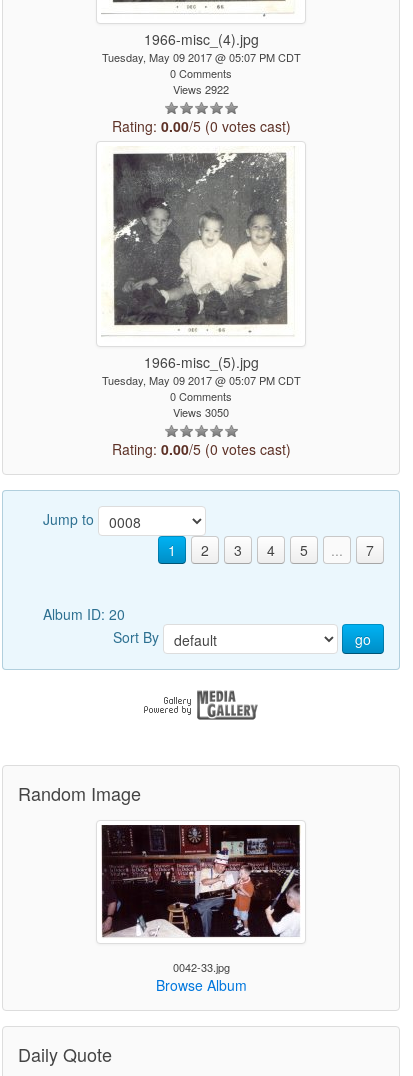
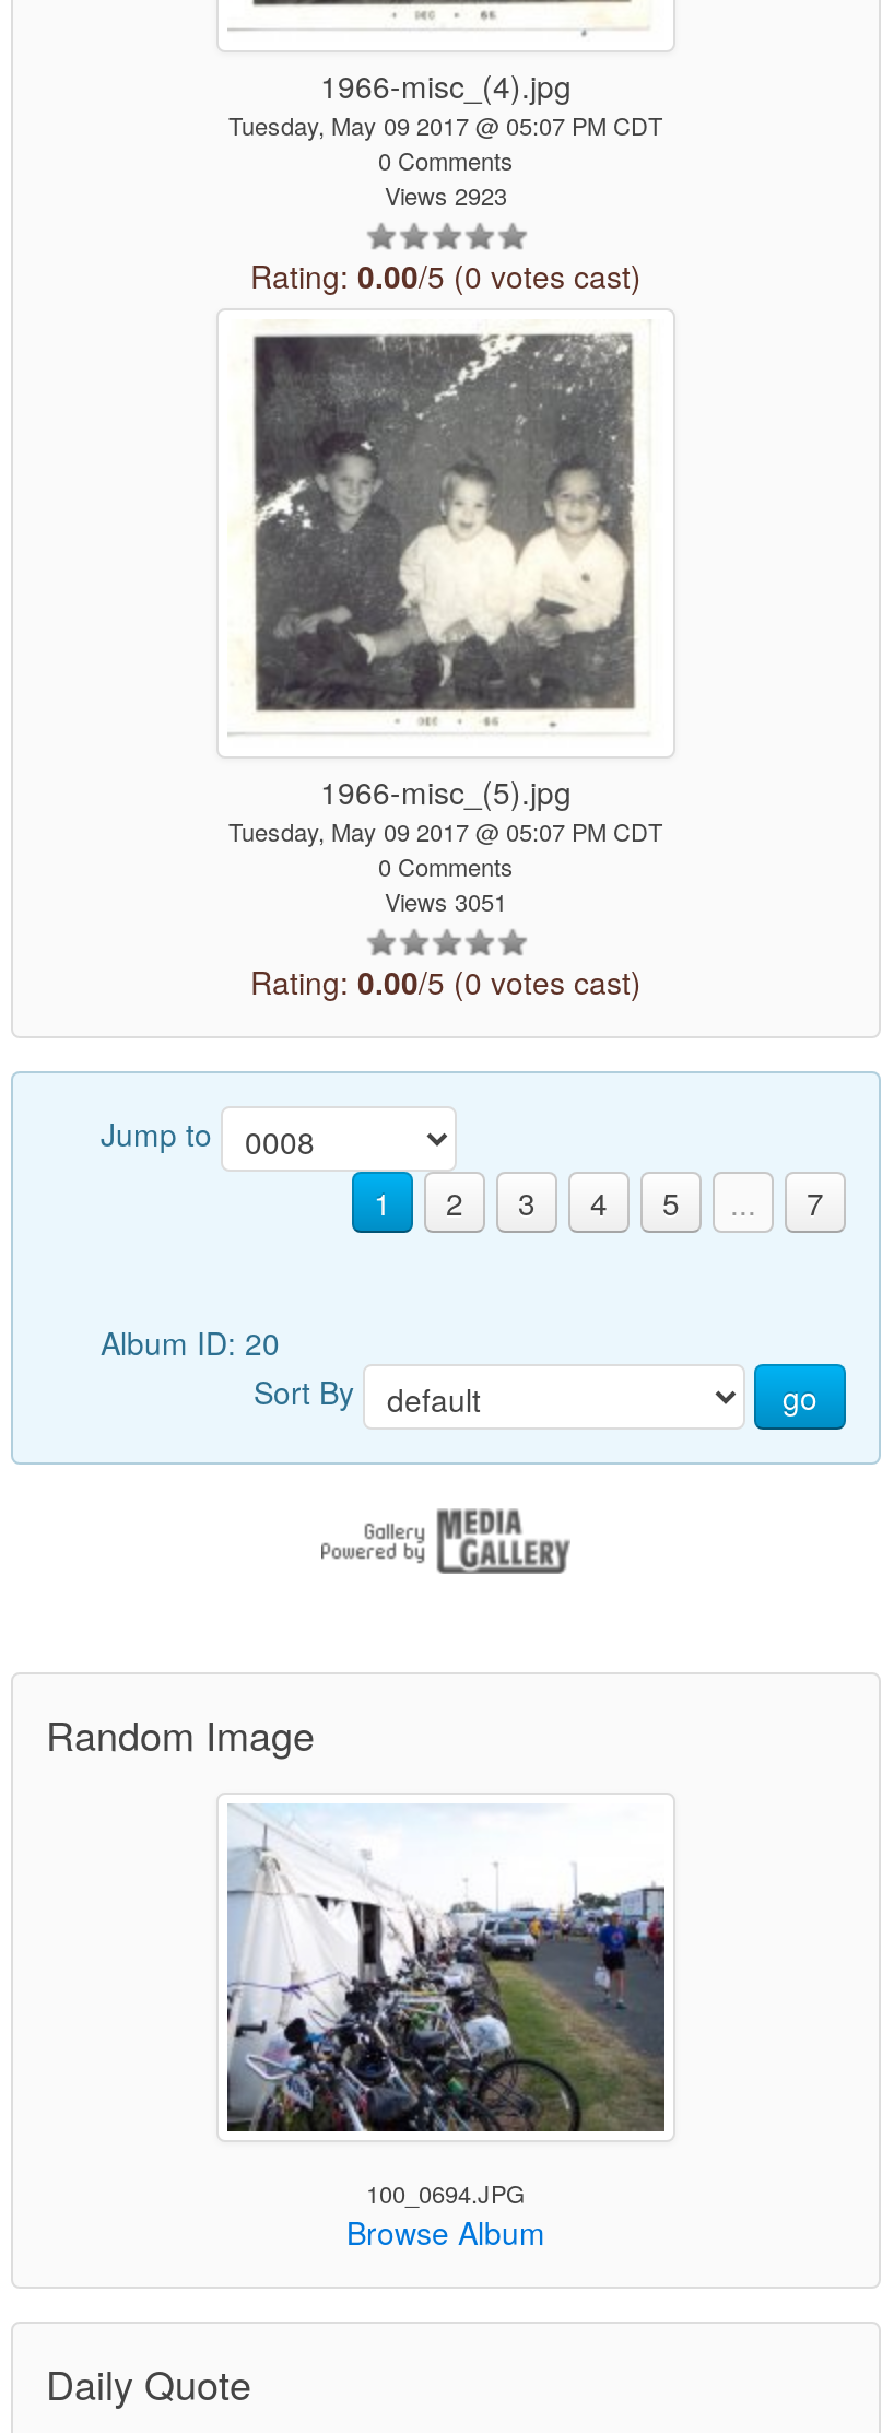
[173,81,229,97] Views 2922 -> [385,177,507,212] Views 2923
[173,404,229,420] Views 3050 -> [385,883,507,918] Views 3051
[101,824,301,975] [image] | 0042-33.jpg -> [225,1803,667,2210] [image] | 100_0694.JPG

